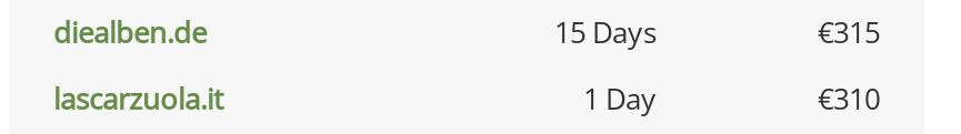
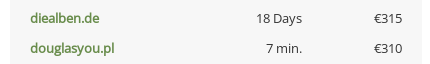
[554,12,657,52] 15 Days -> [255,9,301,27] 18 Days
[53,79,657,118] lascarzuola.it | 1 Day -> [30,39,301,57] douglasyou.pl | 7 min.

